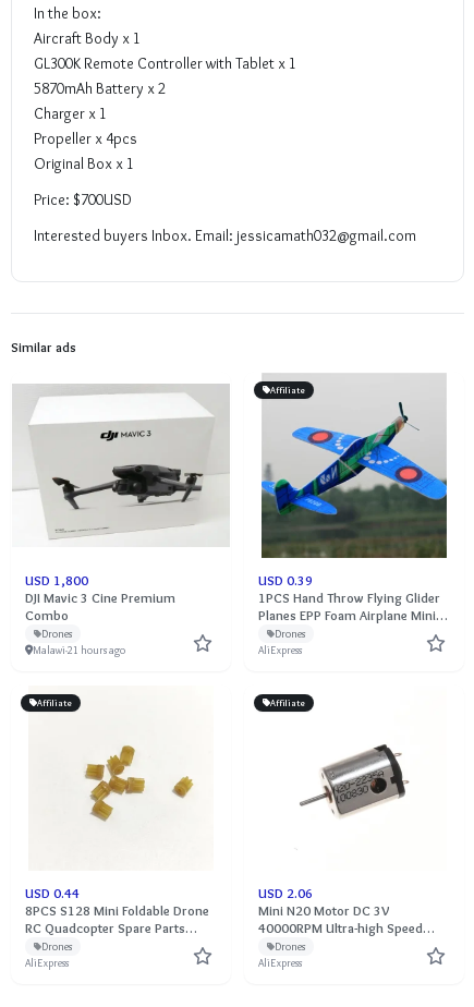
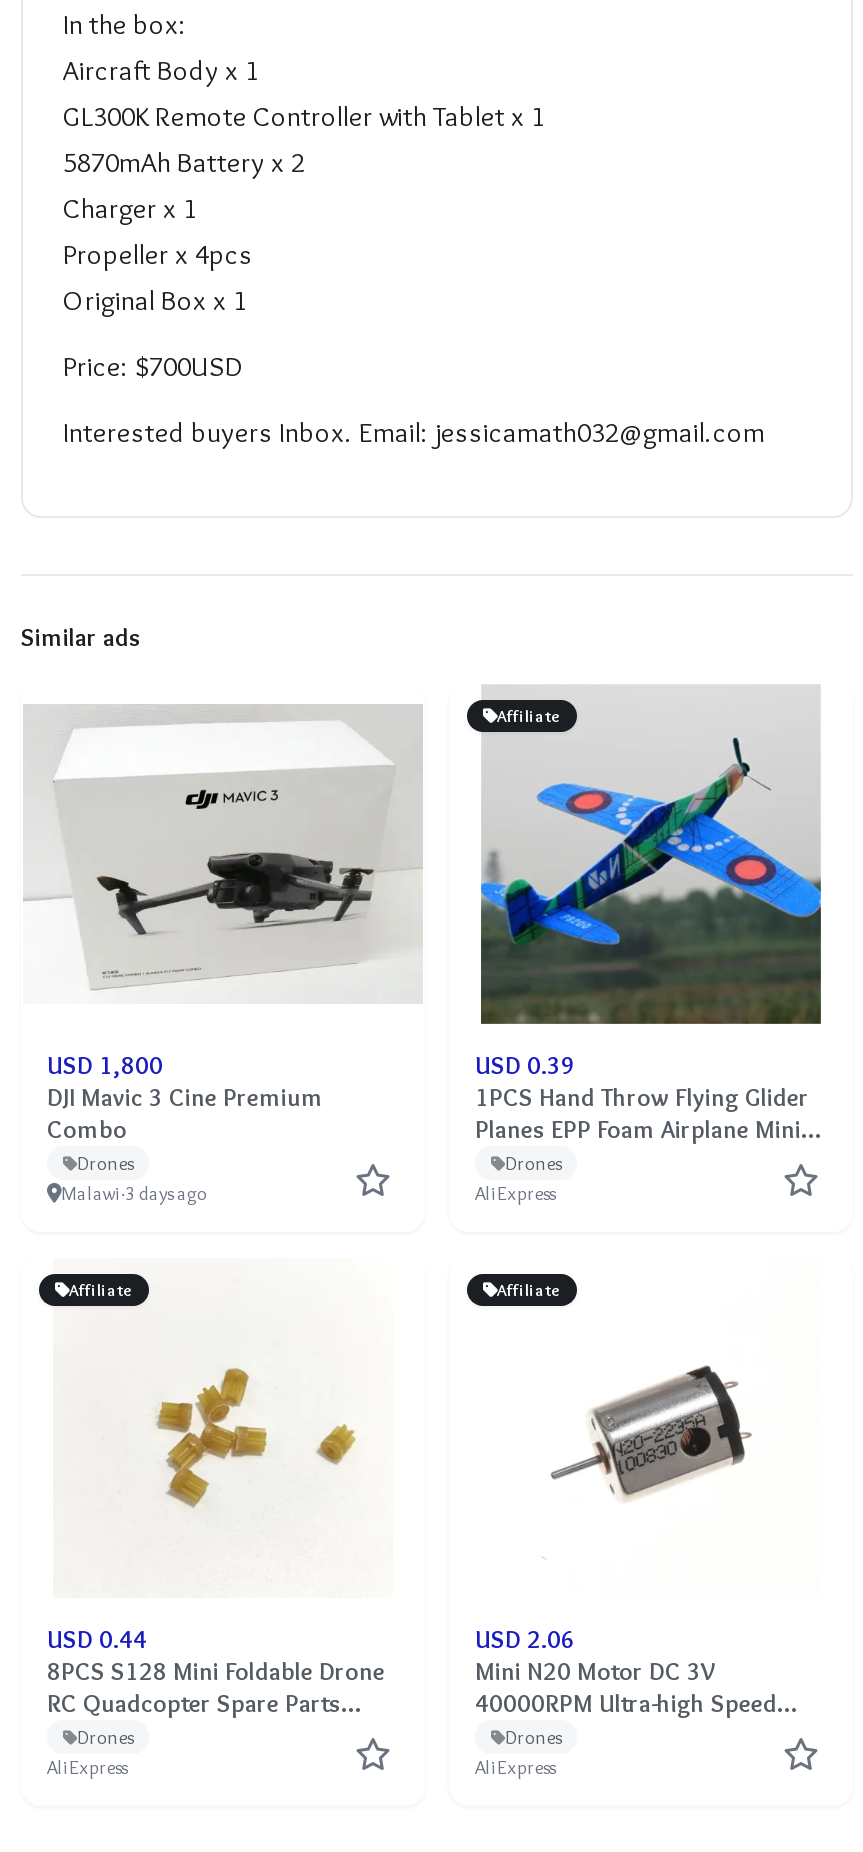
[33,644,125,656] Malawi 21 hours ago -> [61,1182,207,1204] Malawi 3 days ago

